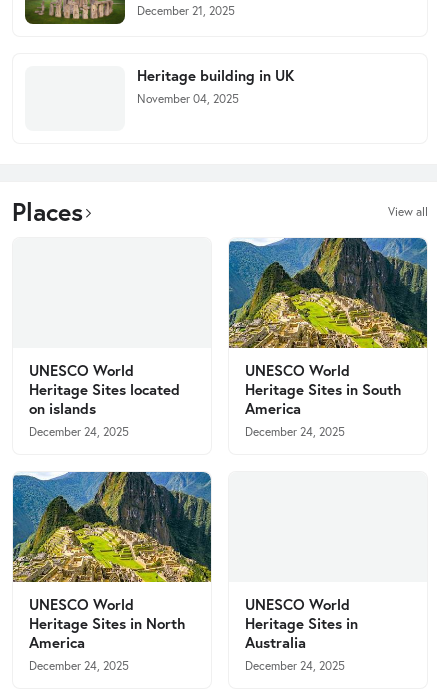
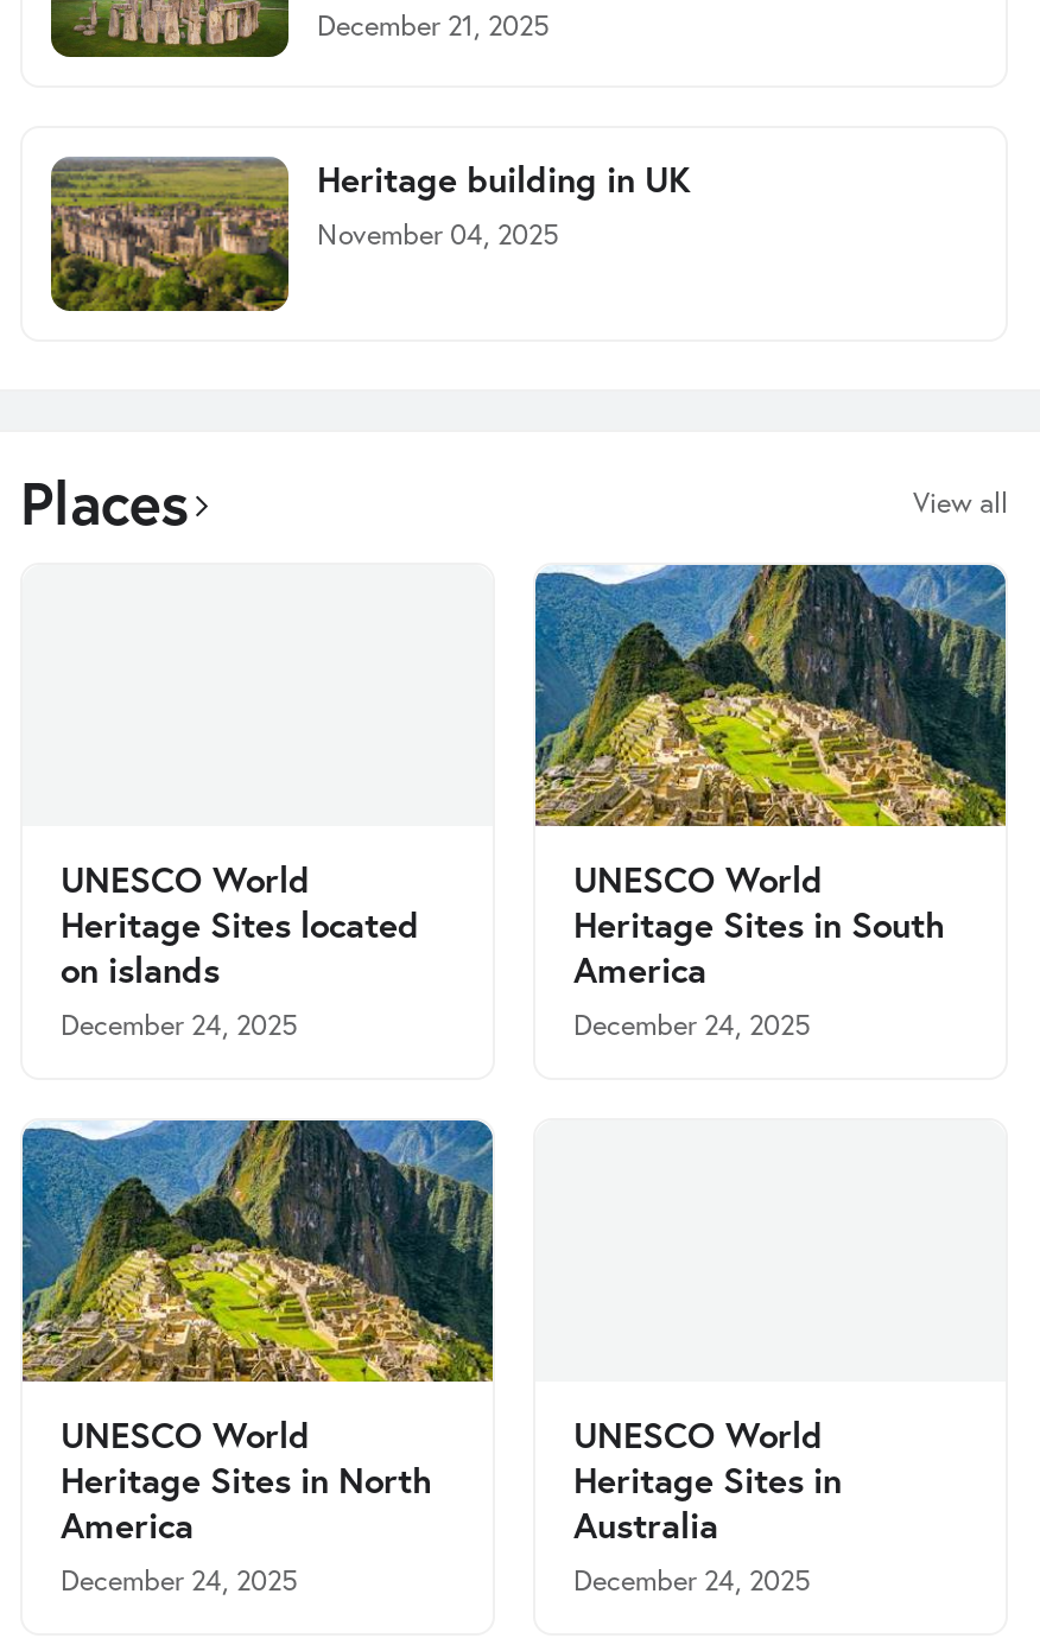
none -> [49,157,291,313] [image]

